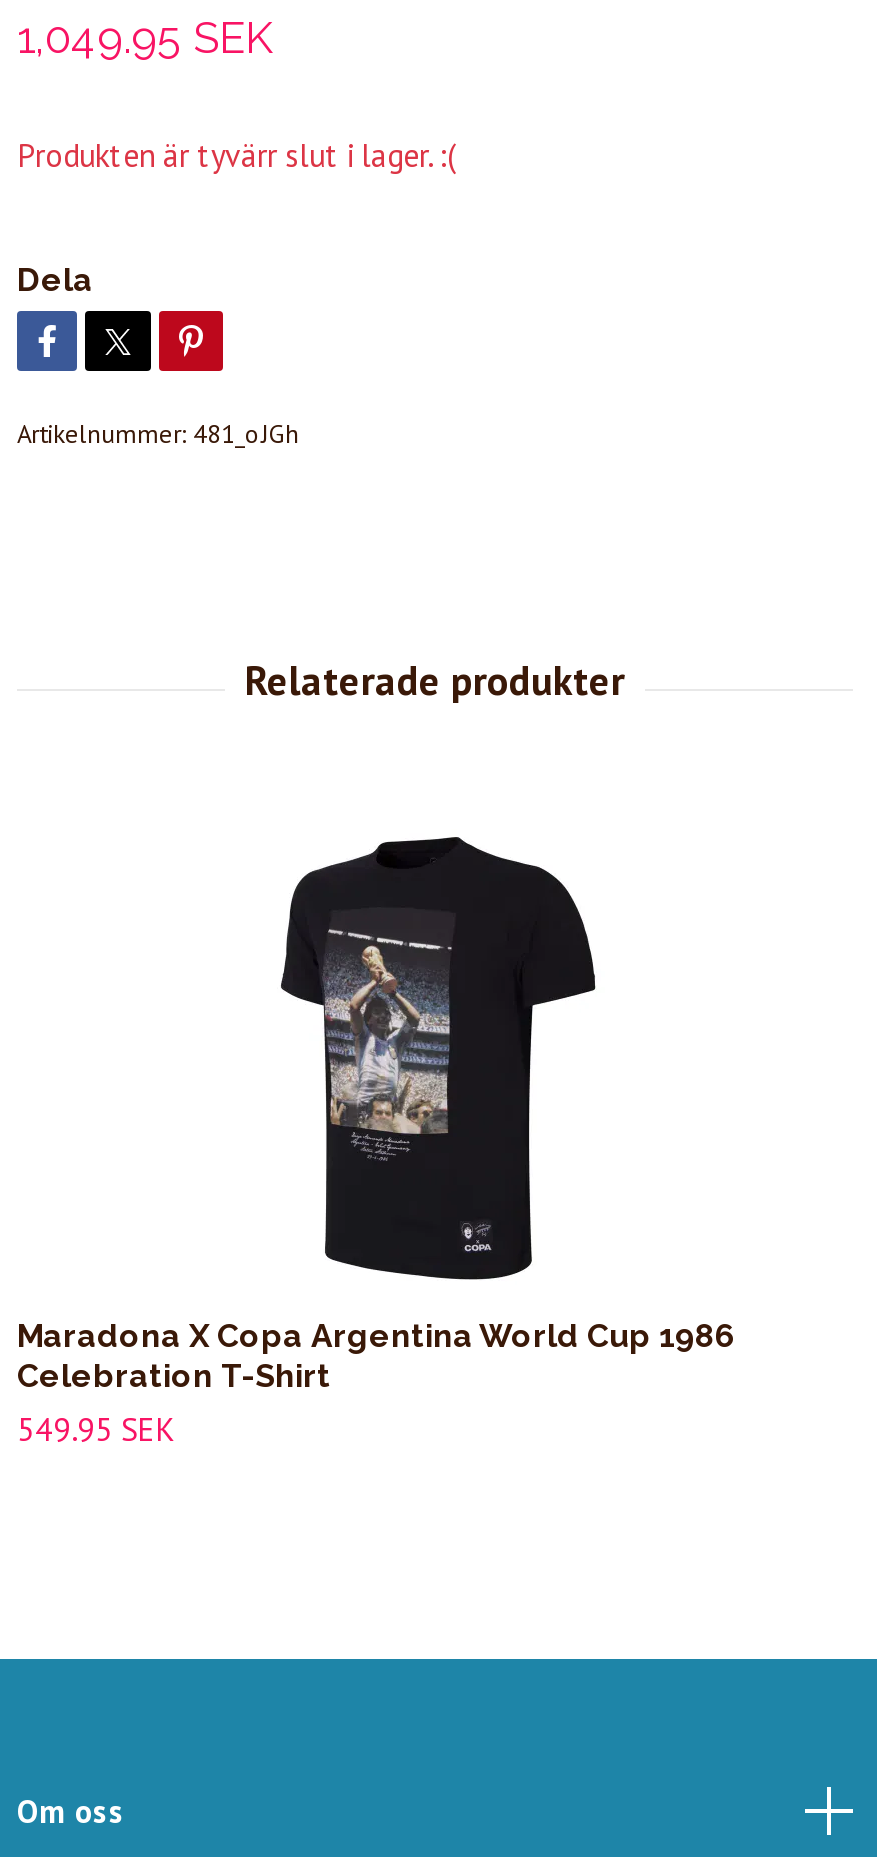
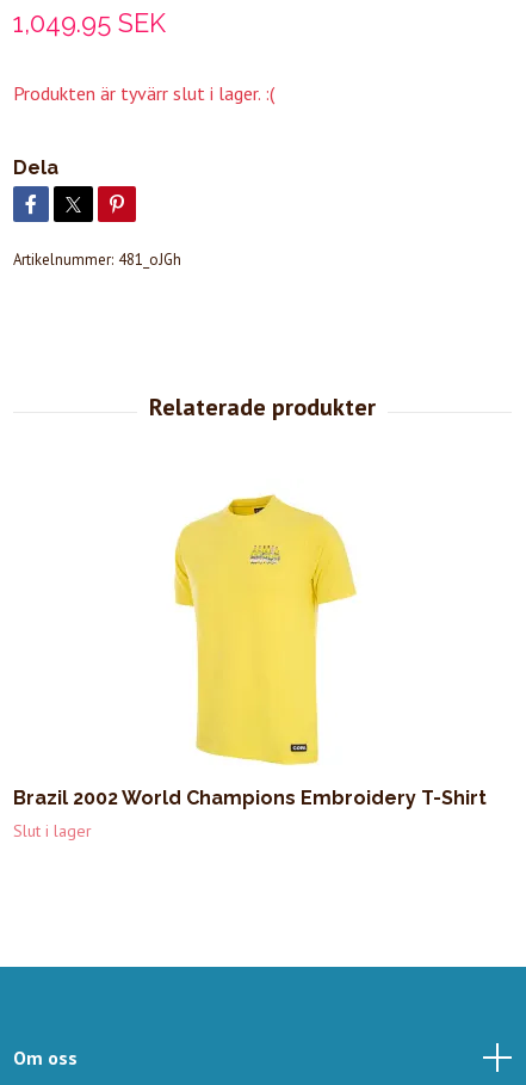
[17,835,735,1449] [image] | Maradona X Copa Argentina World Cup 1986 | Celebration T-Shirt | 549.95 SEK -> [13,494,487,842] [image] | Brazil 2002 World Champions Embroidery T-Shirt | Slut i lager

